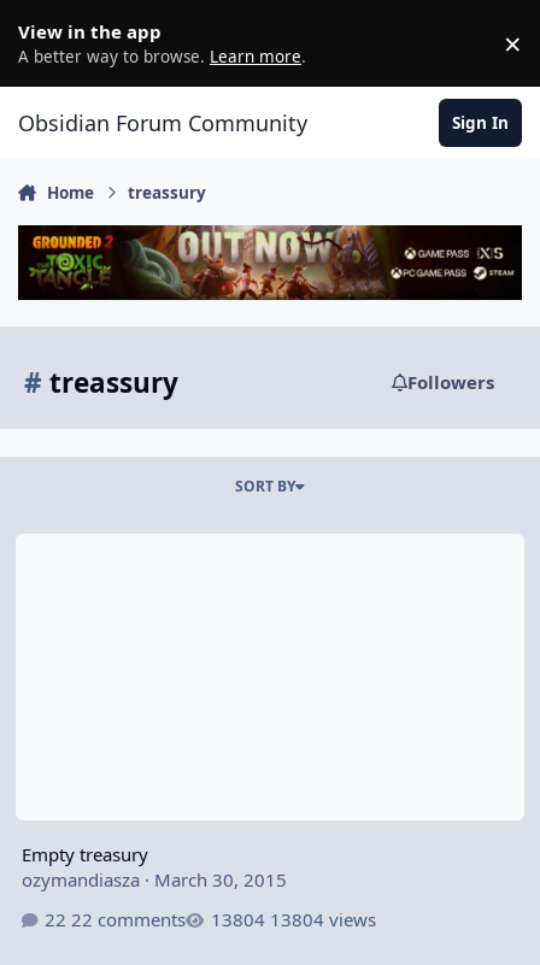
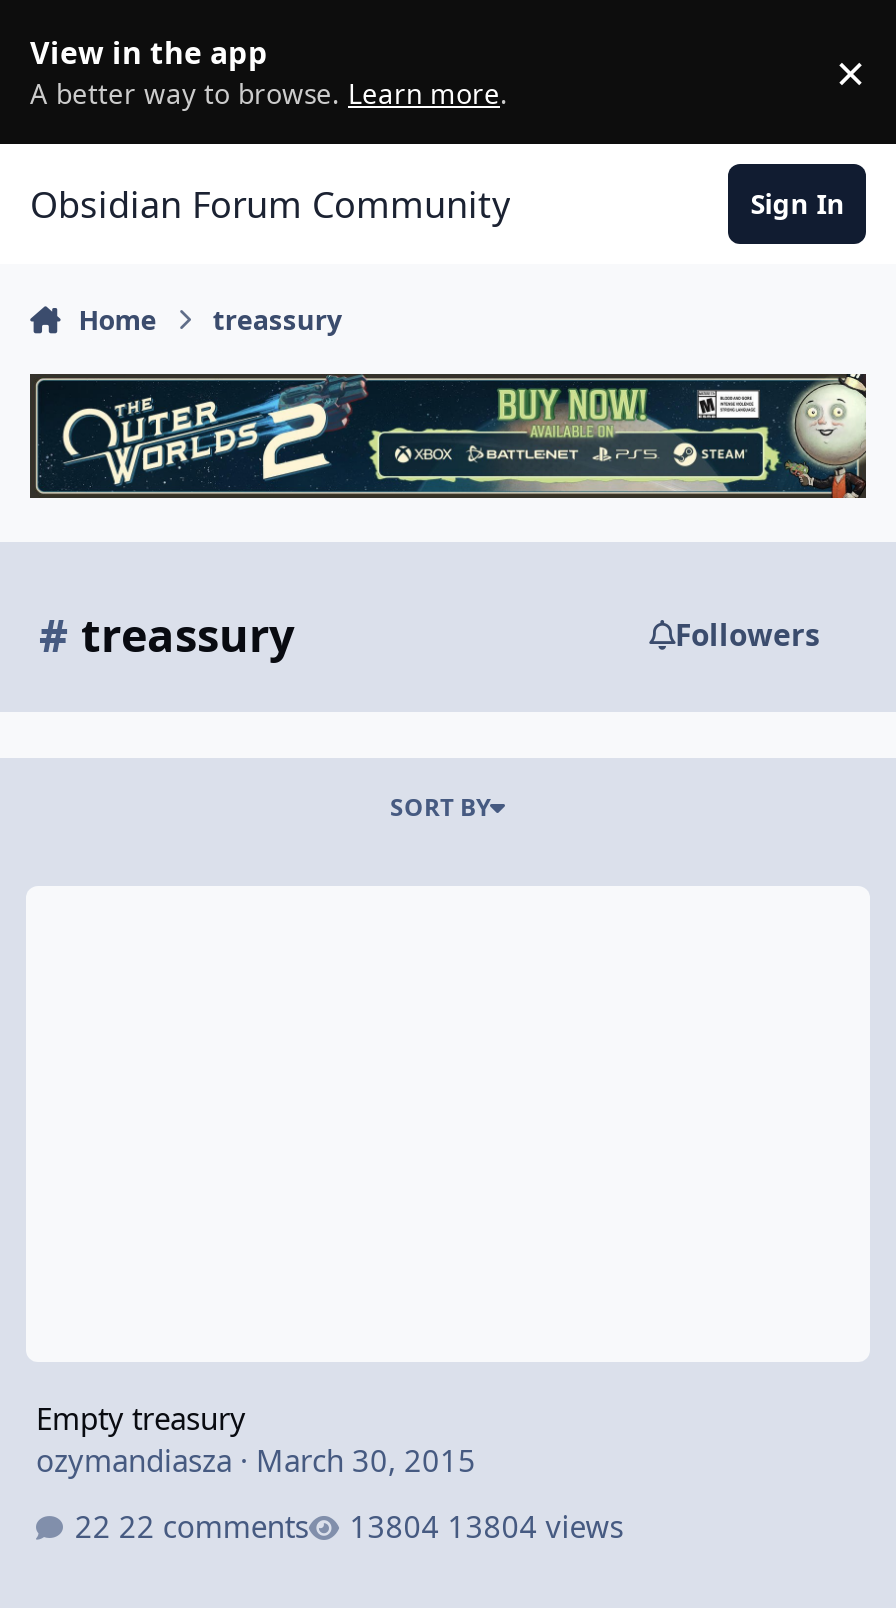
[19,224,523,301] [image] -> [30,372,868,500] [image]

